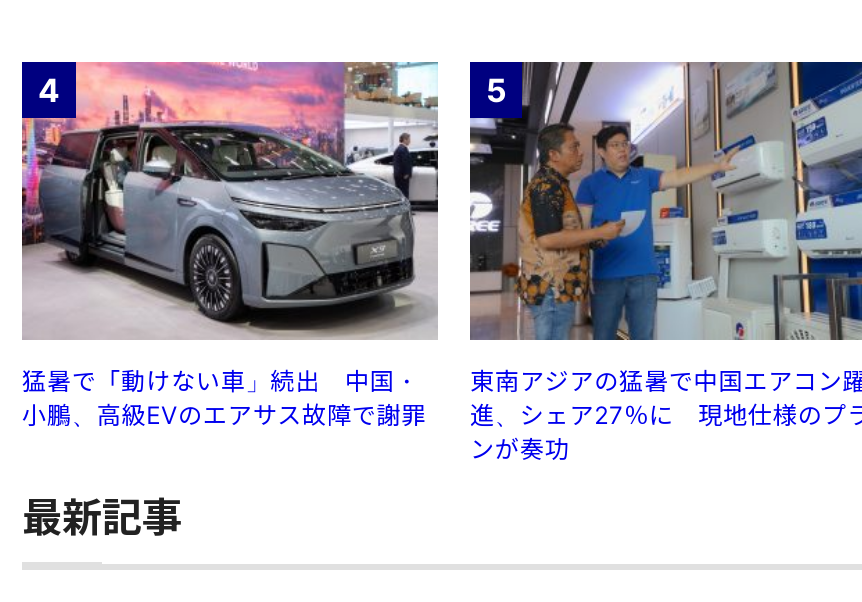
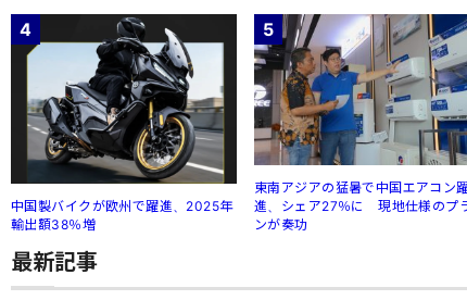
[20,60,438,430] [image] | 猛暑で「動けない車」続出 中国・ | 小鵬、高級EVのエアサス故障で謝罪 -> [10,13,238,233] [image] | 中国製バイクが欧州で躍進、2025年 | 輸出額38％増

